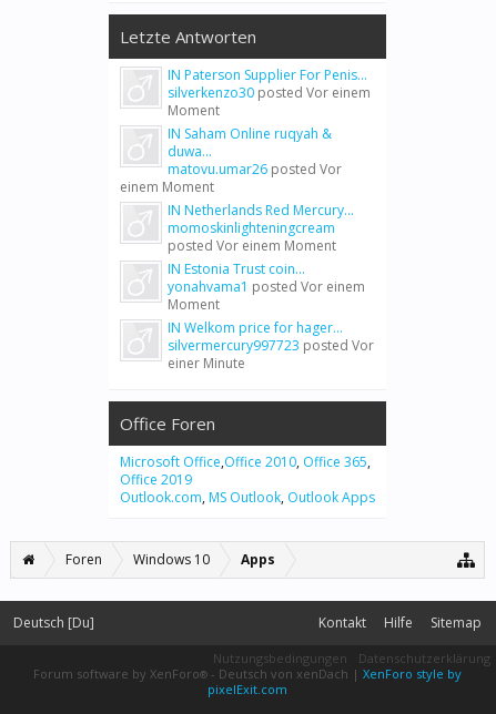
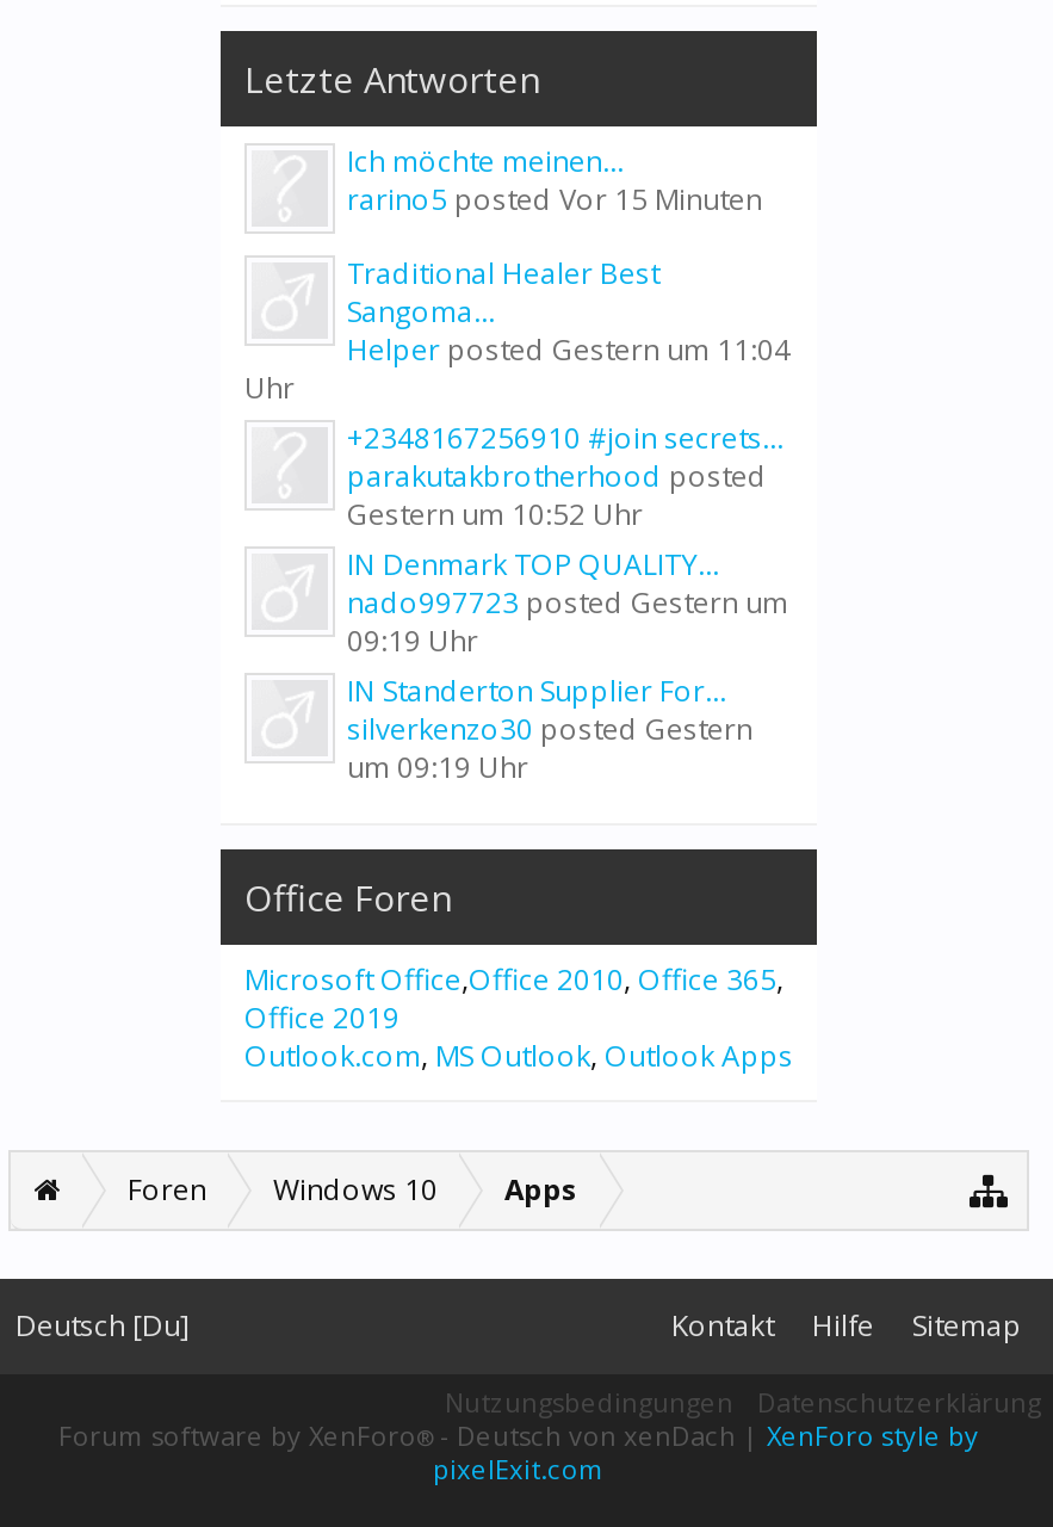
[120,65,374,373] IN Paterson Supplier For Penis... | silverkenzo30 posted Vor einem | Moment | IN Saham Online ruqyah & | duwa... | matovu.umar26 posted Vor | einem Moment | IN Netherlands Red Mercury... | momoskinlighteningcream | posted Vor einem Moment | IN Estonia Trust coin... | yonahvama1 posted Vor einem | Moment | IN Welkom price for hager... | silvermercury997723 posted Vor | einer Minute -> [244,141,791,787] Ich möchte meinen... | rarino5 posted Vor 15 Minuten | Traditional Healer Best | Sangoma... | Helper posted Gestern um 11:04 | Uhr | +2348167256910 #join secrets... | parakutakbrotherhood posted | Gestern um 10:52 Uhr | IN Denmark TOP QUALITY... | nado997723 posted Gestern um | 09:19 Uhr | IN Standerton Supplier For... | silverkenzo30 posted Gestern | um 09:19 Uhr

